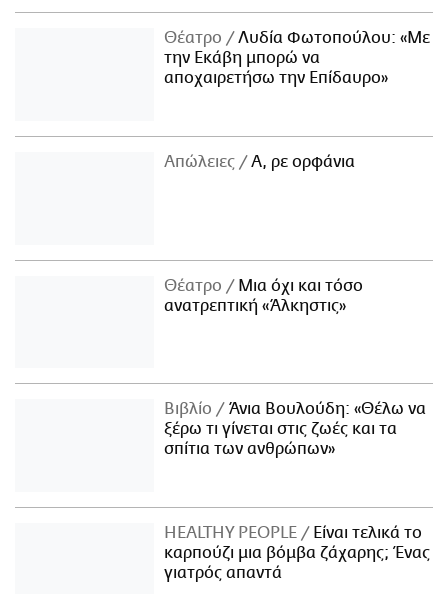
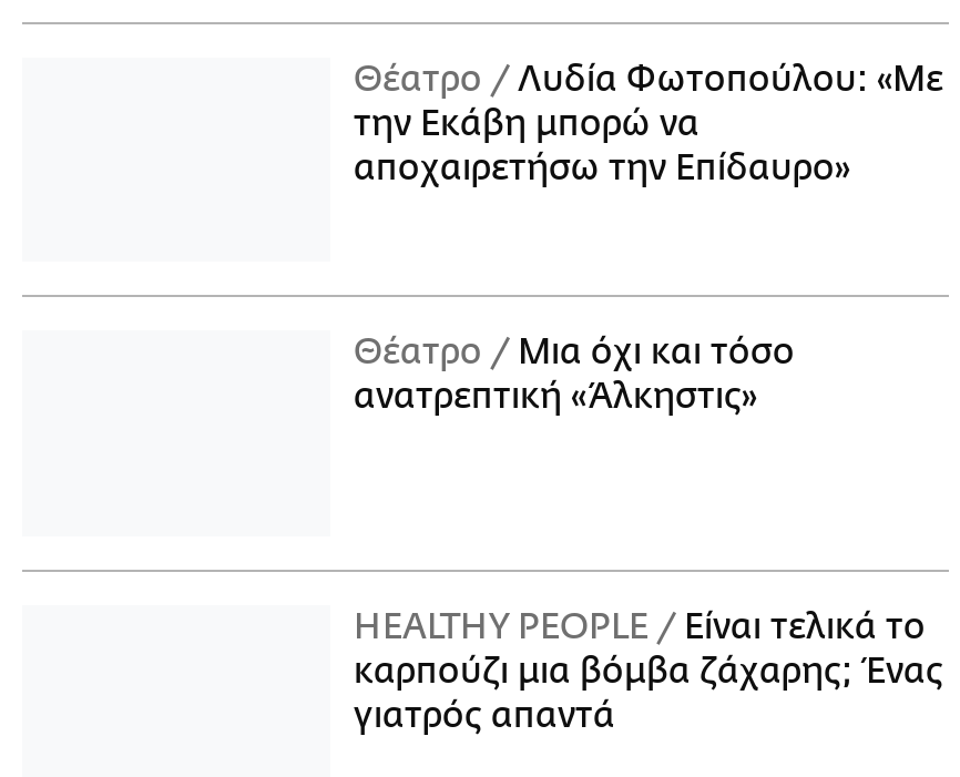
[164,153,355,171] Απώλειες Α, ρε ορφάνια -> none
[164,400,426,458] Βιβλίο Άνια Βουλούδη: «Θέλω να | ξέρω τι γίνεται στις ζωές και τα | σπίτια των ανθρώπων» -> none

